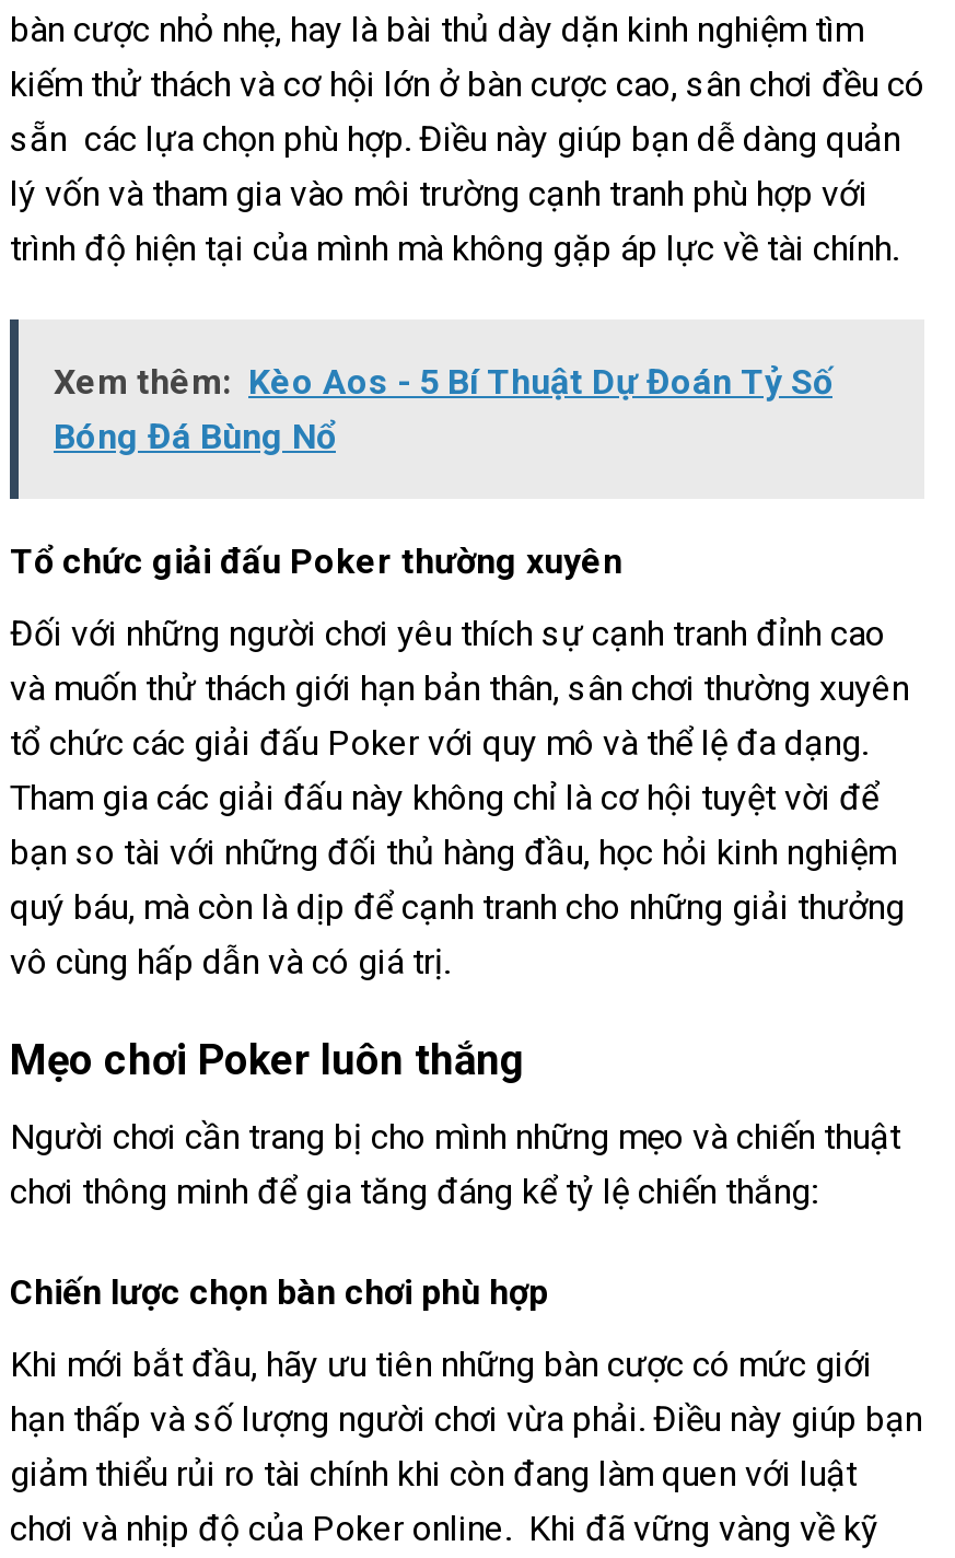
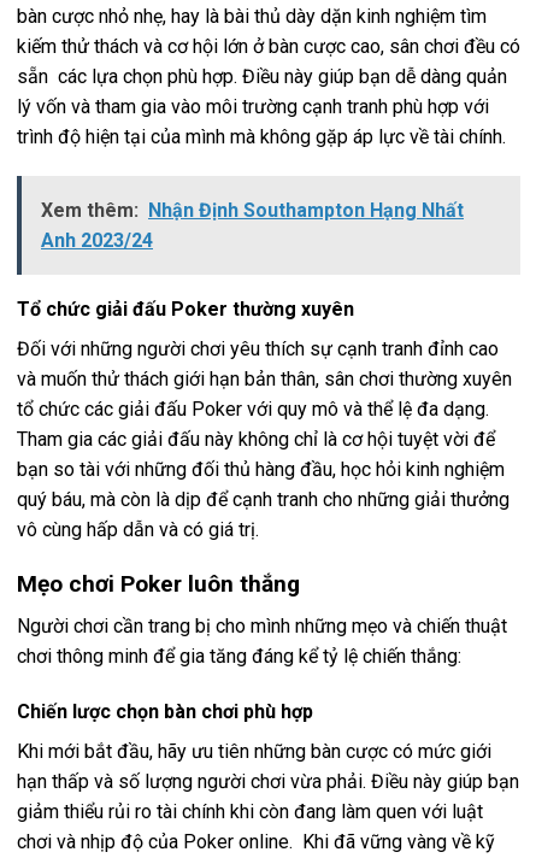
[54,362,832,458] Xem thêm: Kèo Aos - 5 Bí Thuật Dự Đoán Tỷ Số | Bóng Đá Bùng Nổ -> [41,199,464,252] Xem thêm: Nhận Định Southampton Hạng Nhất | Anh 2023/24

